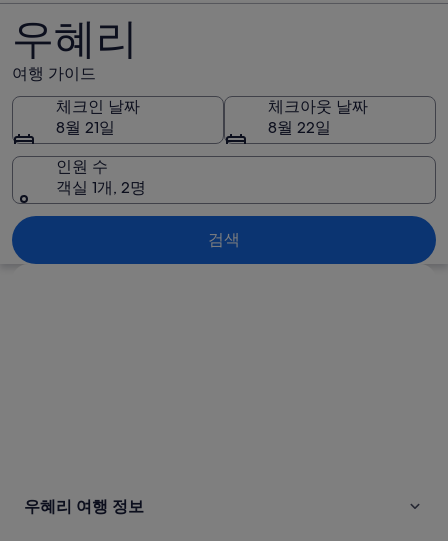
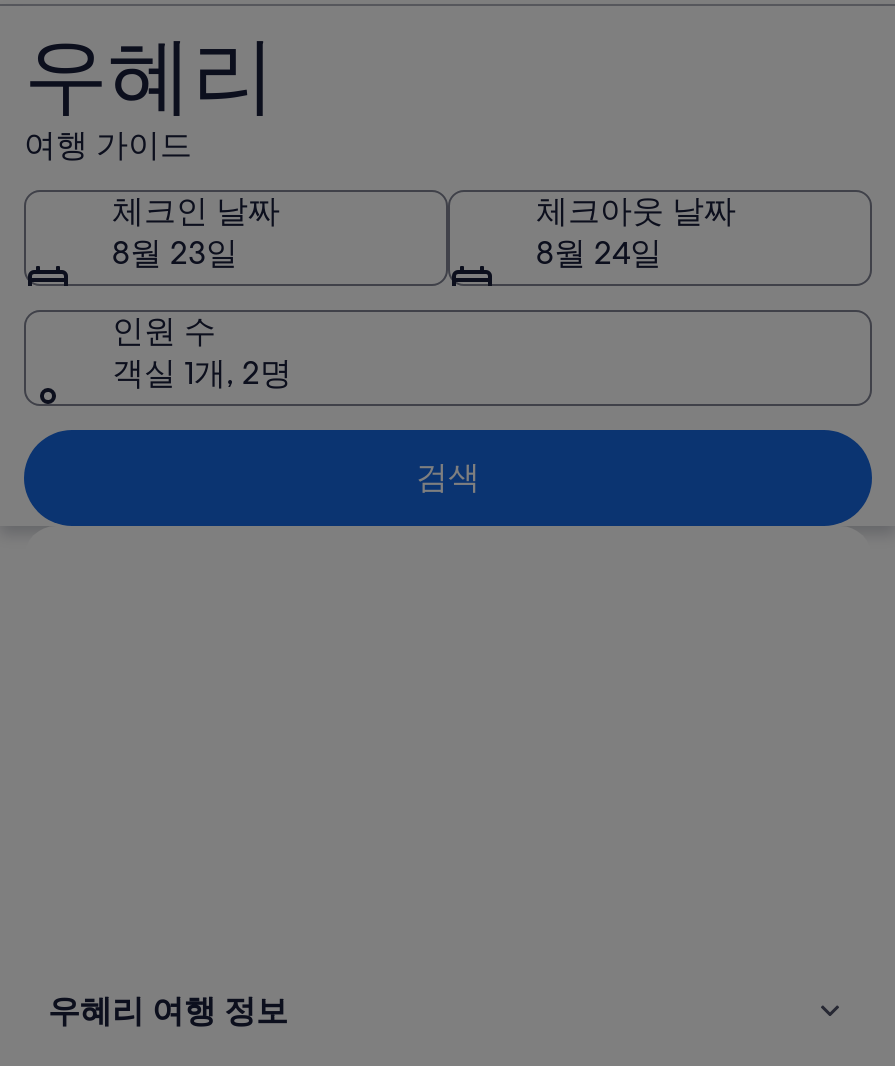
[56,117,115,138] 8월 21일 -> [112,232,238,274] 8월 23일
[268,117,331,138] 8월 22일 -> [536,232,662,274] 8월 24일

